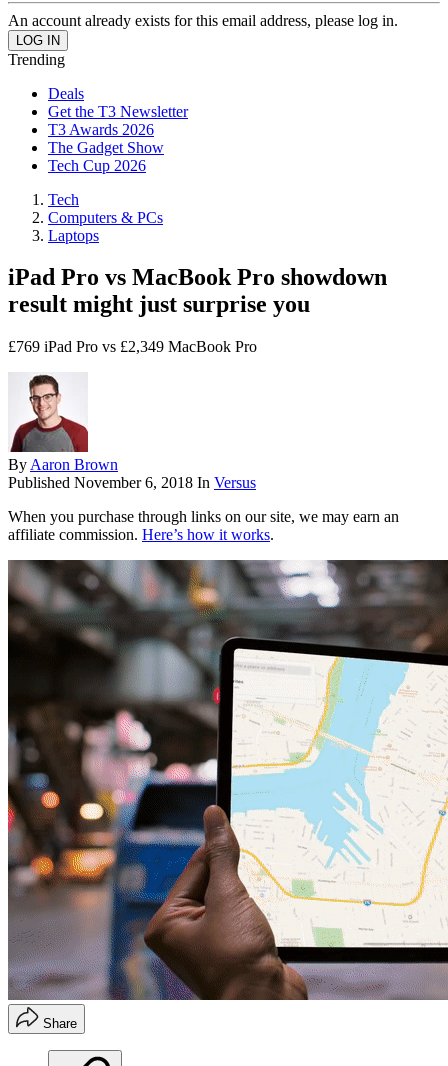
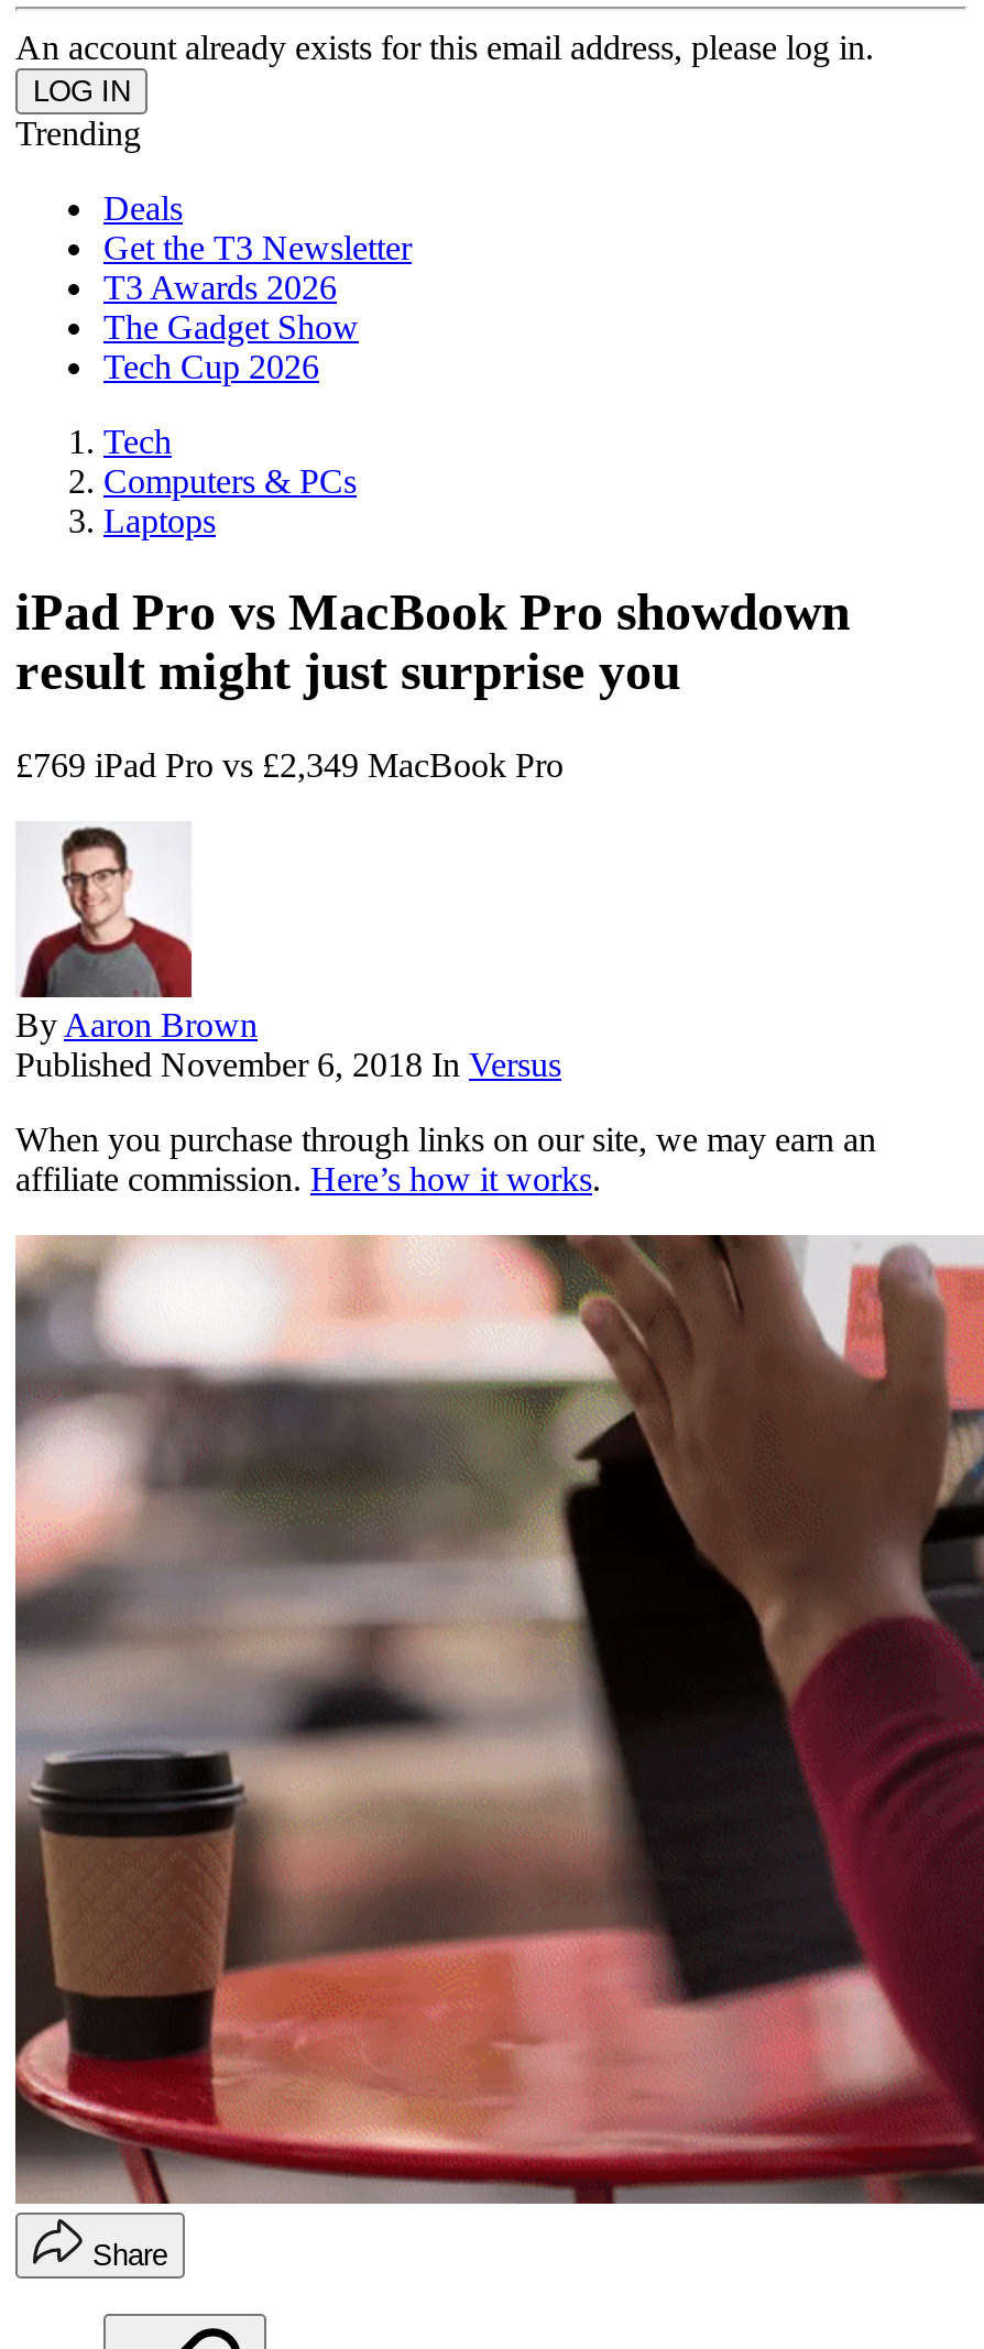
[7,559,445,1000] [image] -> [13,1233,977,2206] [image]

